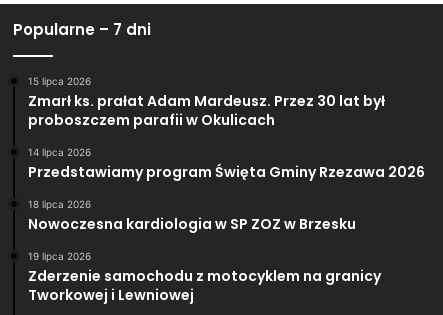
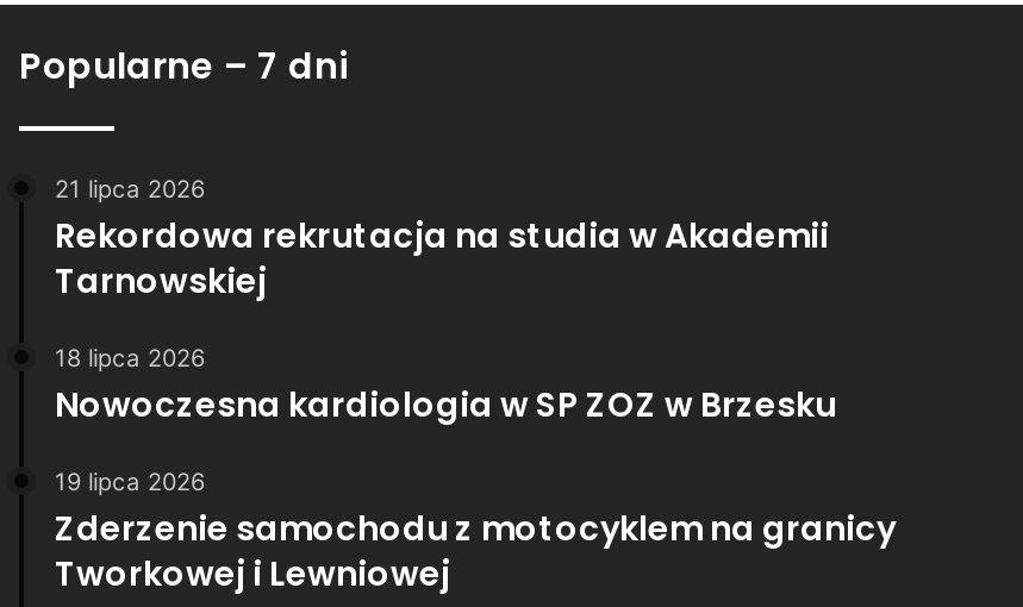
[28,75,425,182] 15 lipca 2026 | Zmarł ks. prałat Adam Mardeusz. Przez 30 lat był | proboszczem parafii w Okulicach | 14 lipca 2026 | Przedstawiamy program Święta Gminy Rzezawa 2026 -> [55,173,829,303] 21 lipca 2026 | Rekordowa rekrutacja na studia w Akademii | Tarnowskiej

